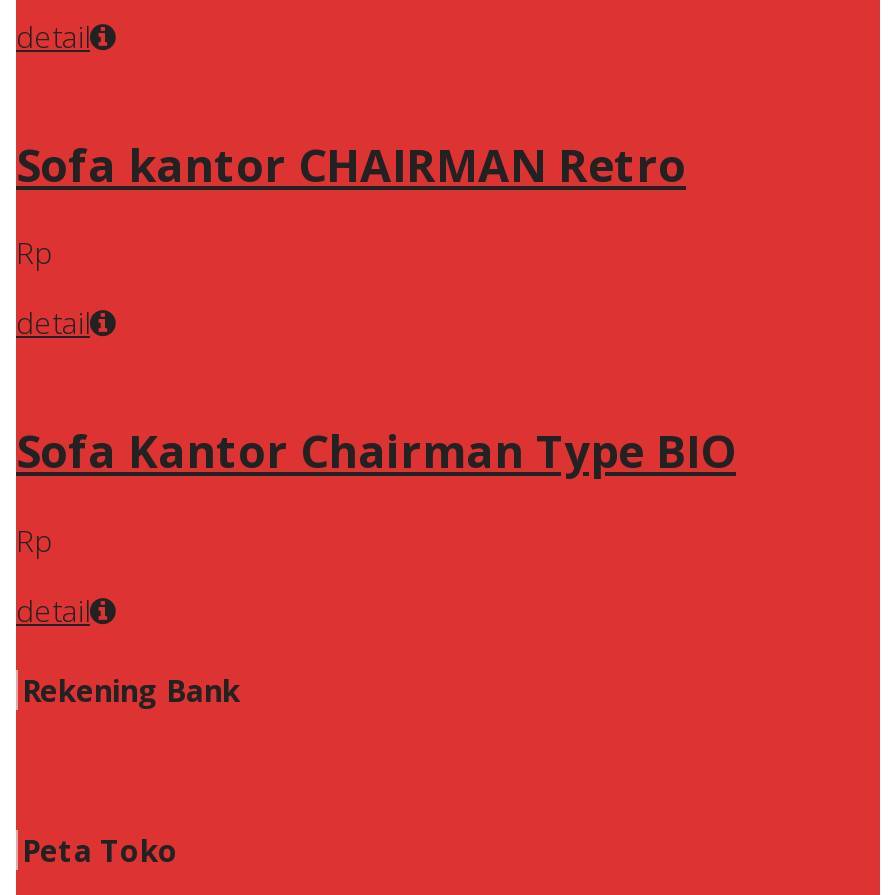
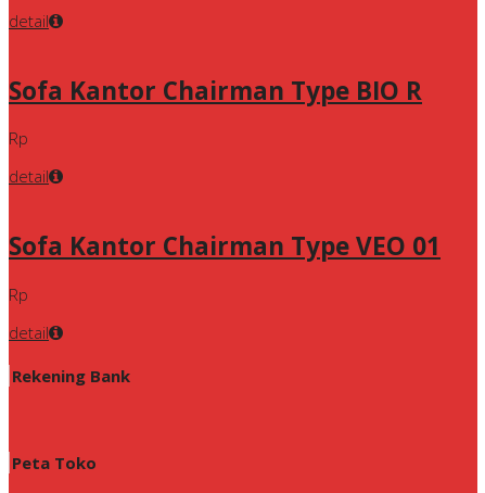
[16,134,686,196] Sofa kantor CHAIRMAN Retro -> [9,74,422,107] Sofa Kantor Chairman Type BIO R
[16,420,736,482] Sofa Kantor Chairman Type BIO -> [9,229,441,263] Sofa Kantor Chairman Type VEO 01

